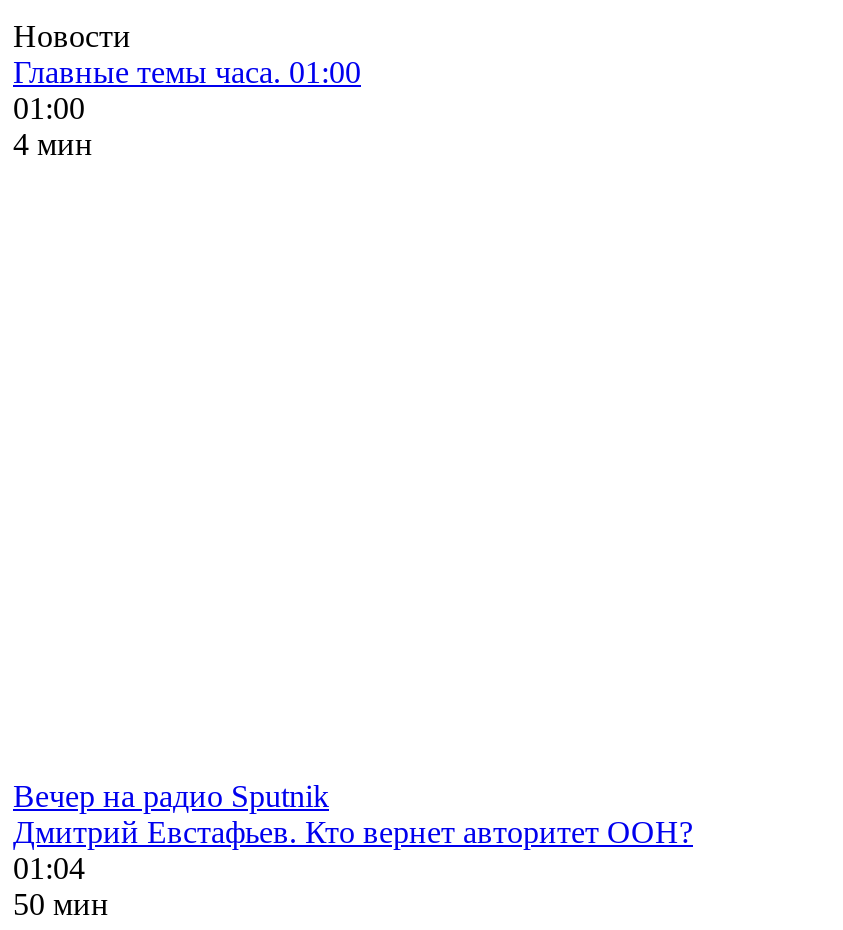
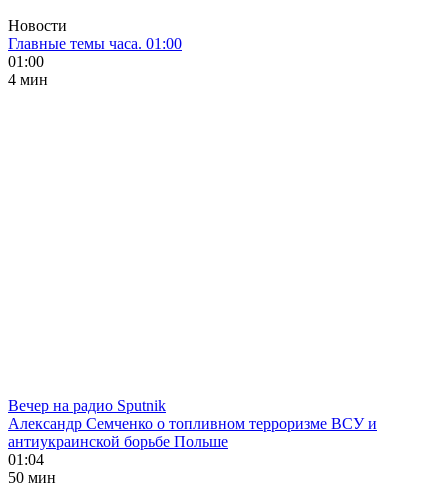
[13,815,693,849] Дмитрий Евстафьев. Кто вернет авторитет ООН? -> [8,415,377,450] Александр Семченко о топливном терроризме ВСУ и | антиукраинской борьбе Польше

